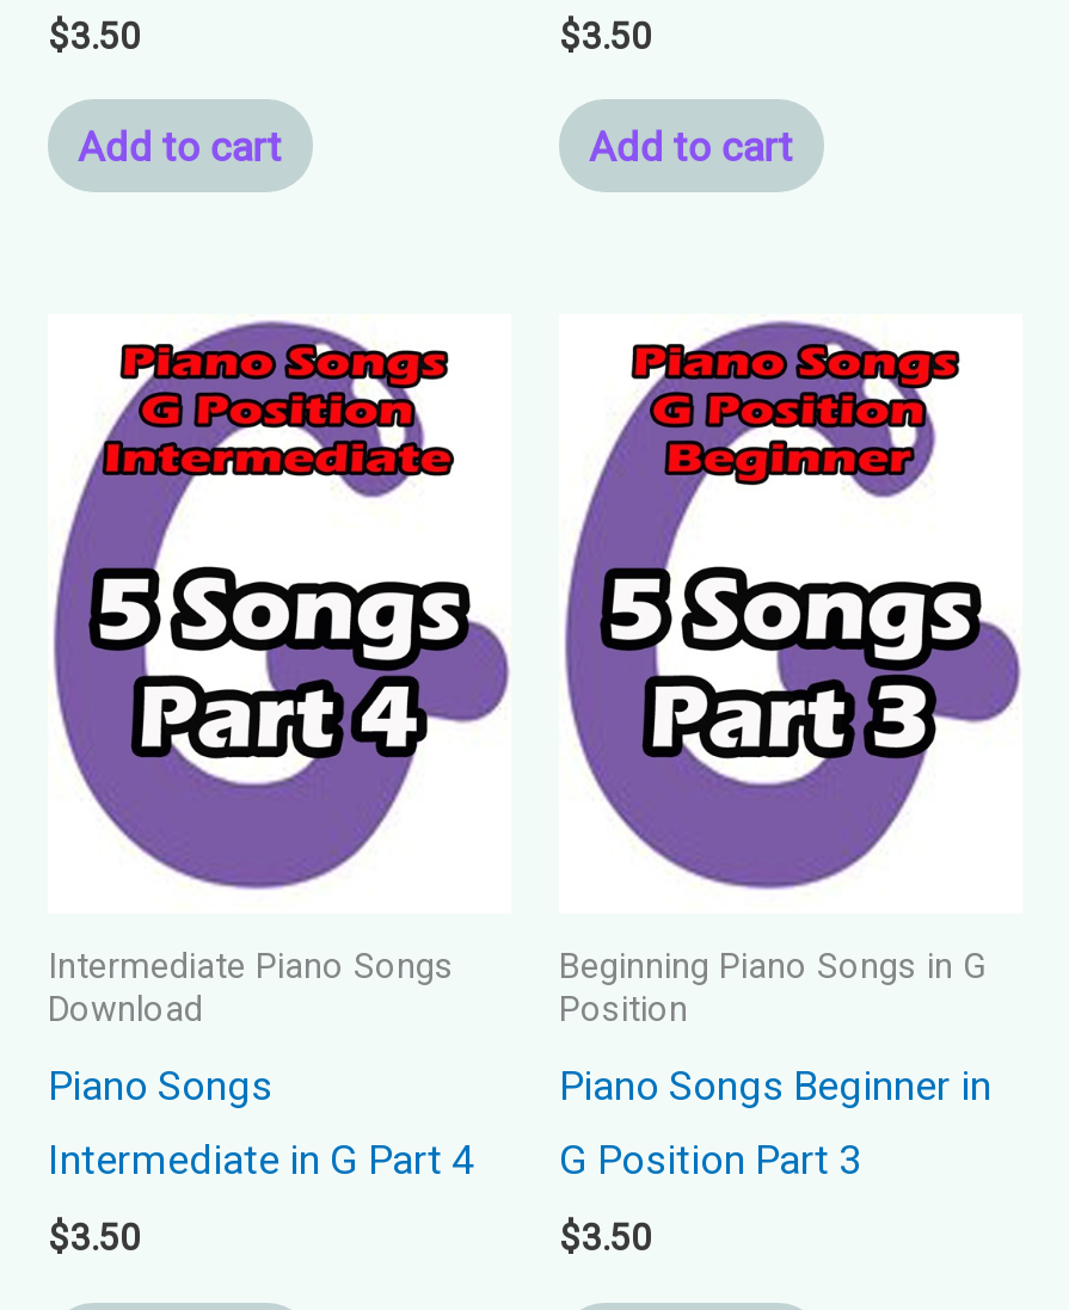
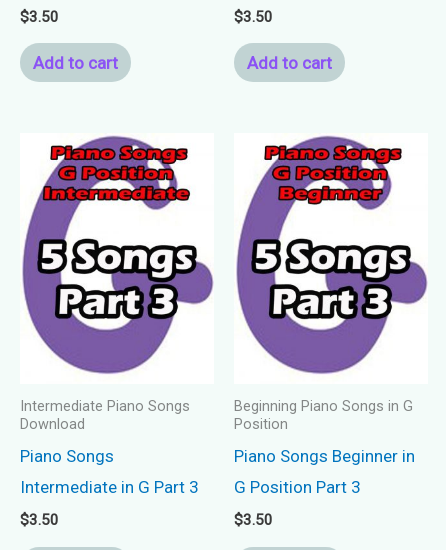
[349,672,428,758] [image] -> [147,284,179,320] [image]
[48,1136,475,1184] Intermediate in G Part 4 -> [20,477,199,497] Intermediate in G Part 3

